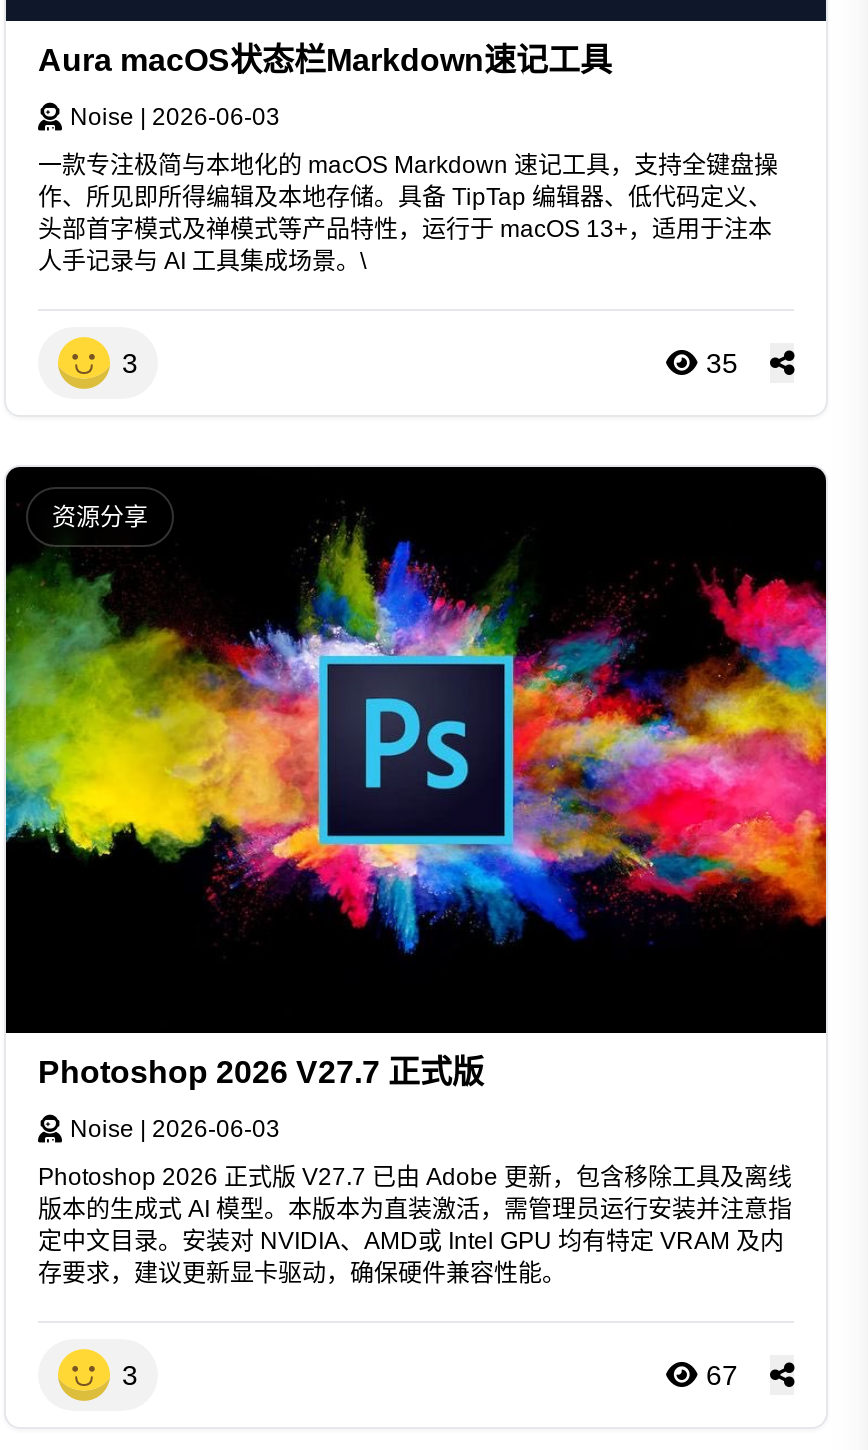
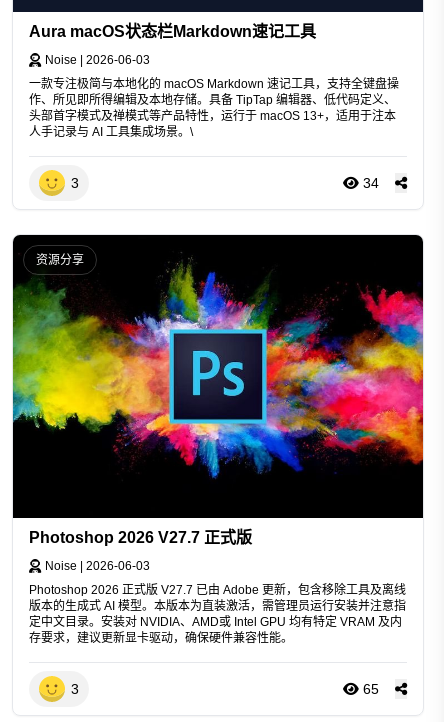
[706,346,738,378] 35 -> [363,175,379,191] 34
[706,1359,738,1391] 67 -> [363,681,379,697] 65

